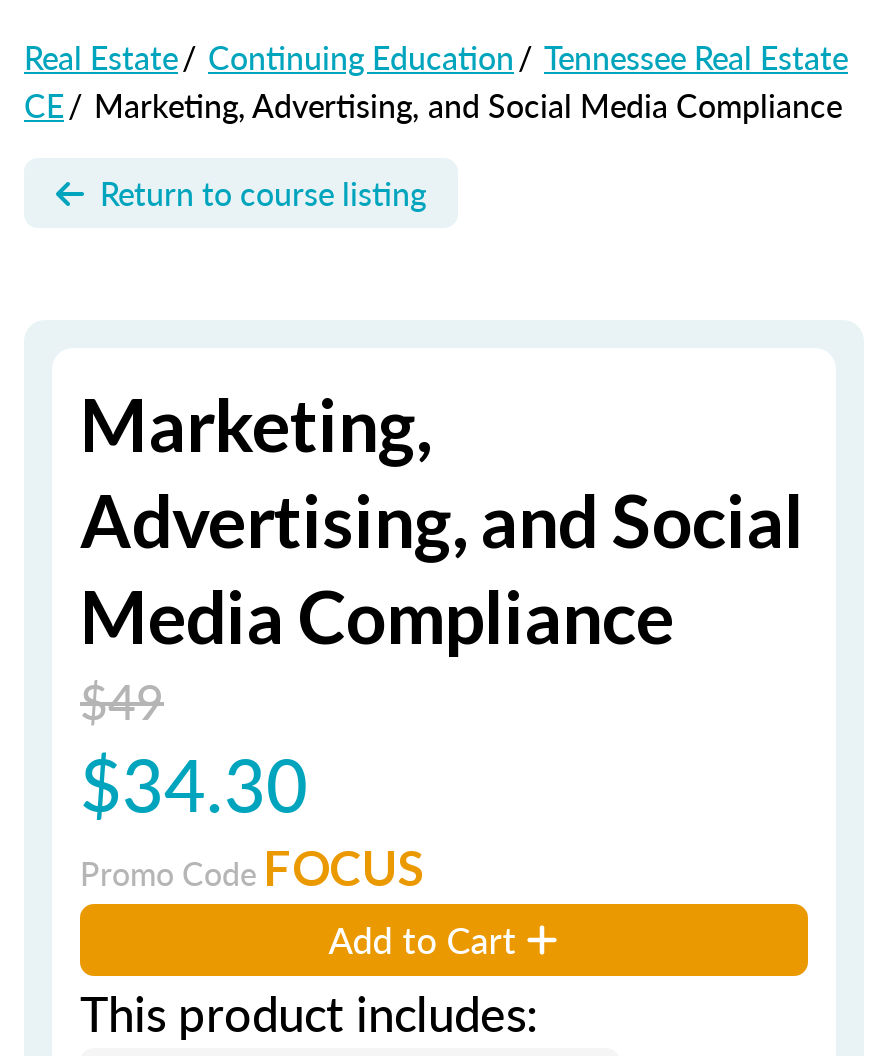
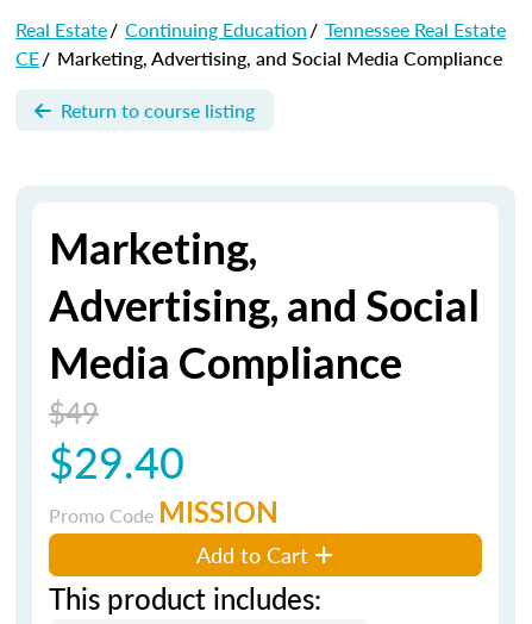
[80,731,308,833] $34.30 -> [49,430,184,491] $29.40
[80,837,424,895] Promo Code FOCUS -> [49,494,278,528] Promo Code MISSION

